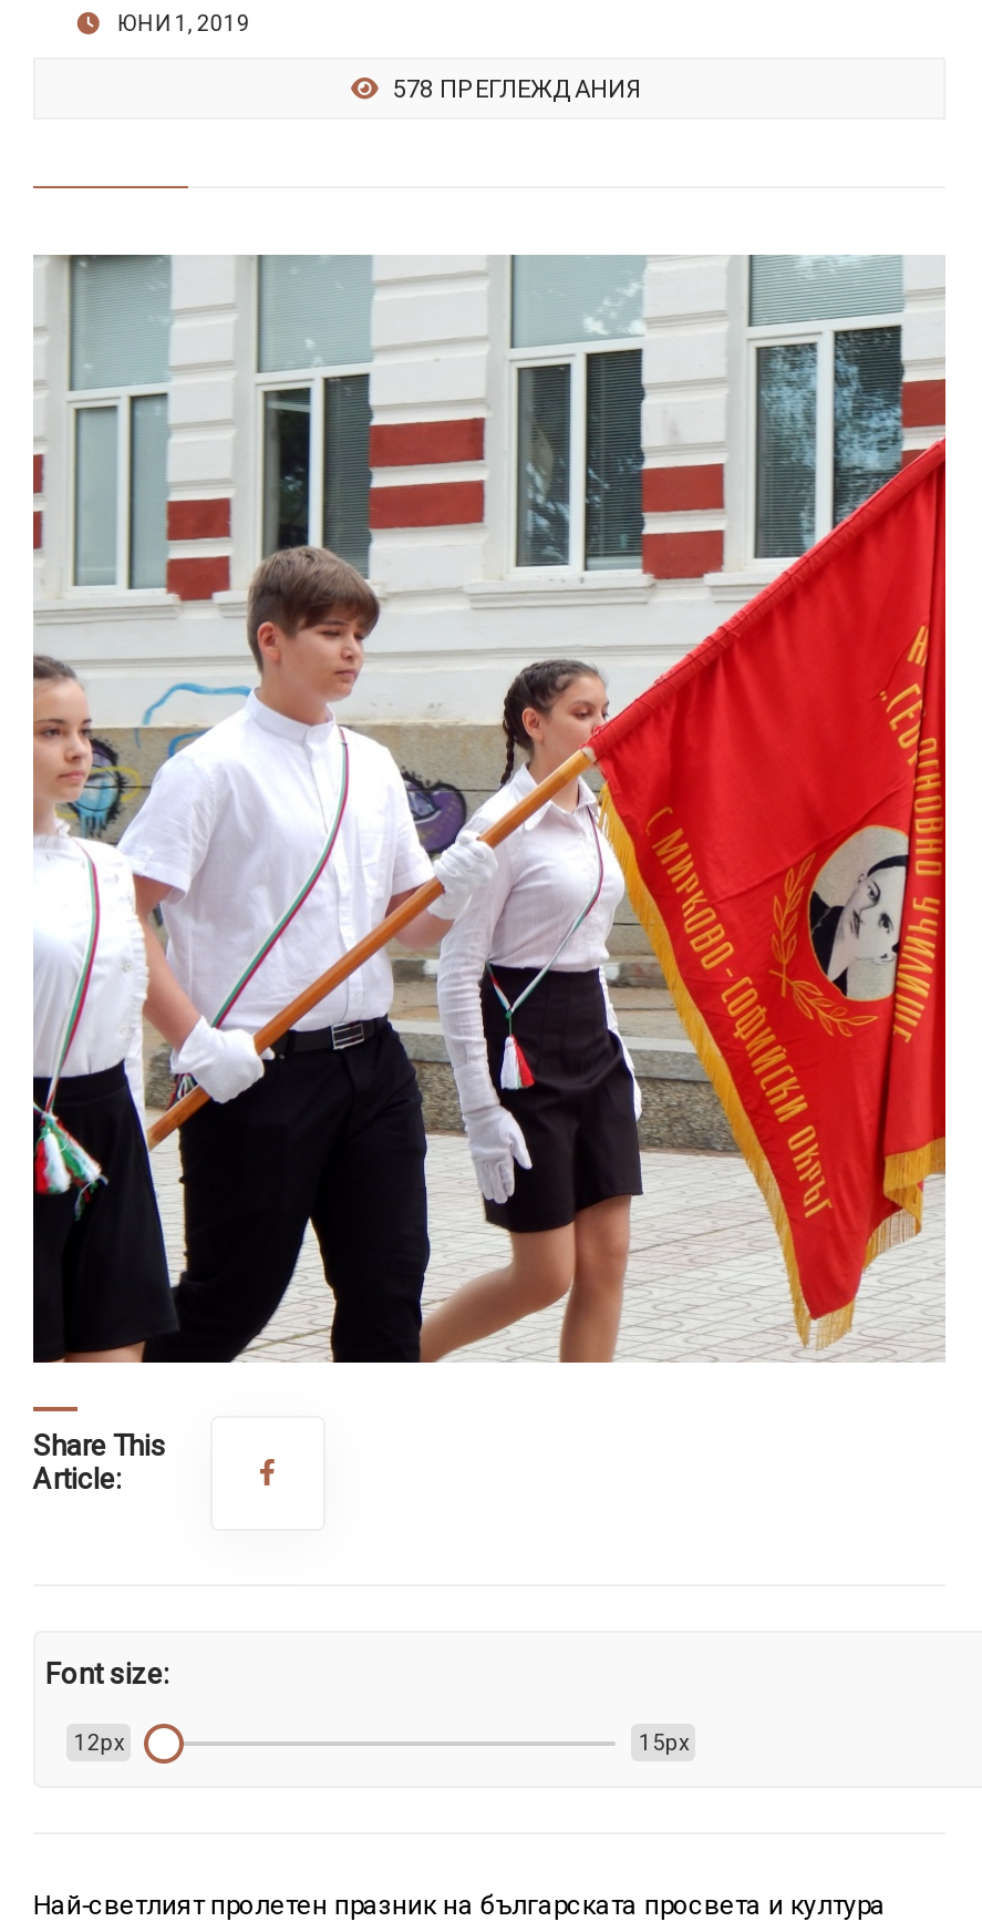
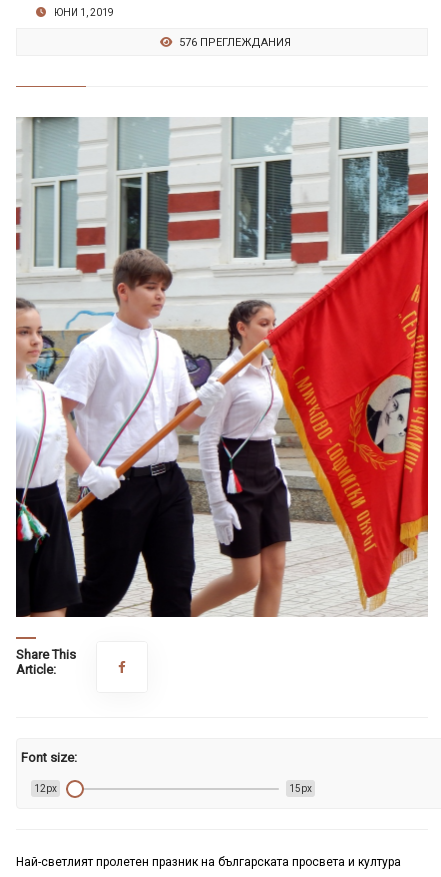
[386,76,641,105] 578 ПРЕГЛЕЖДАНИЯ -> [175,36,290,49] 576 ПРЕГЛЕЖДАНИЯ

